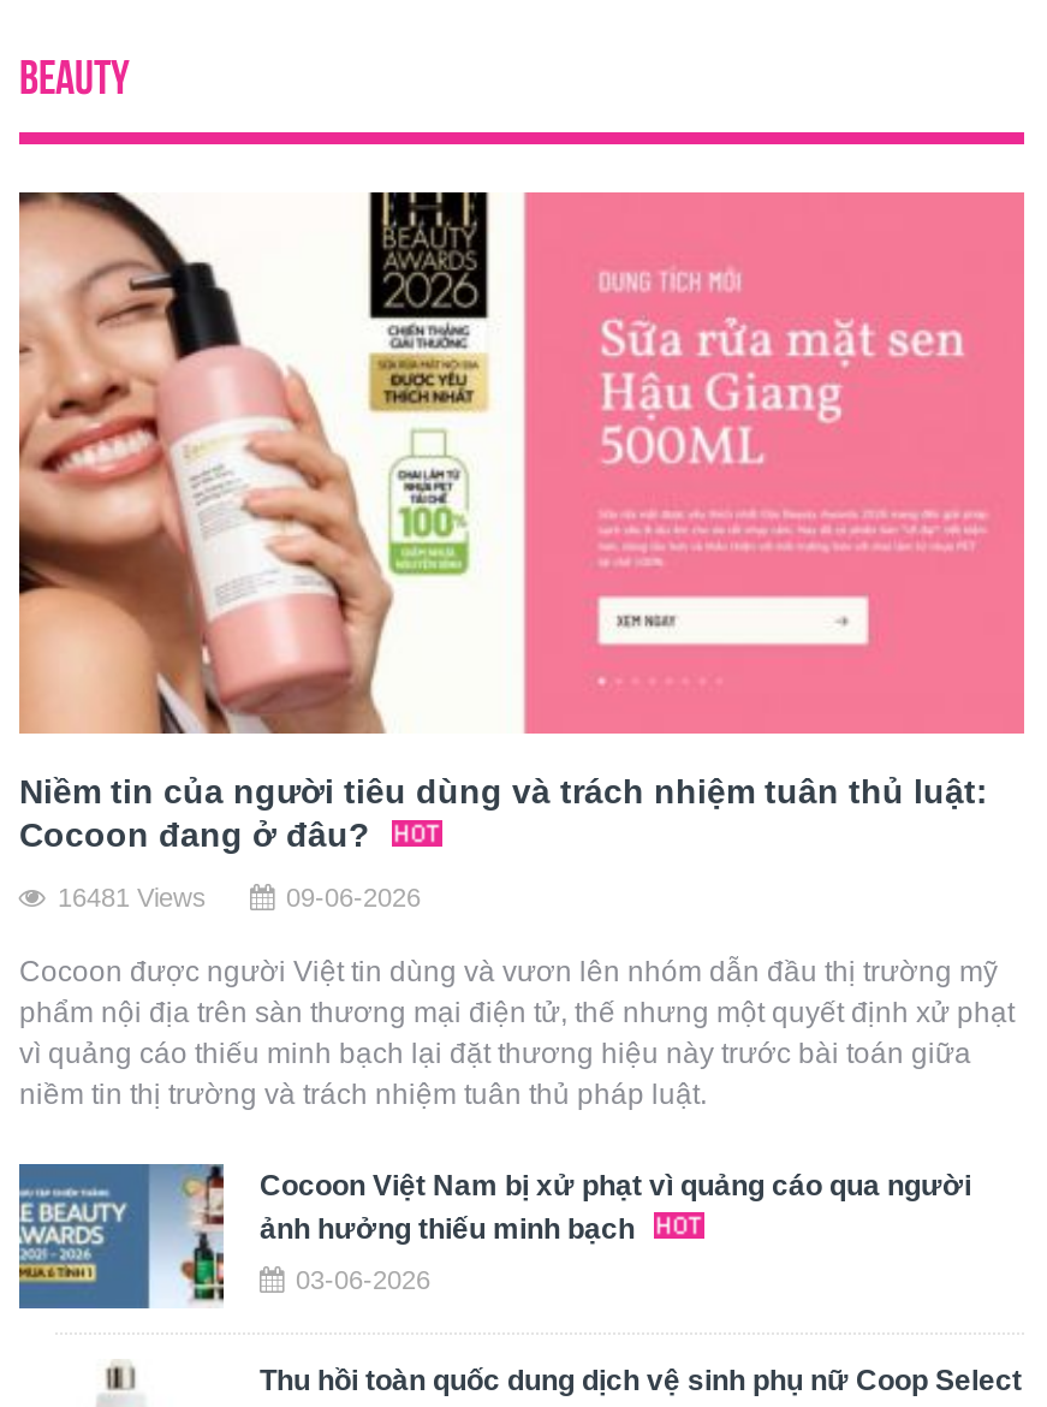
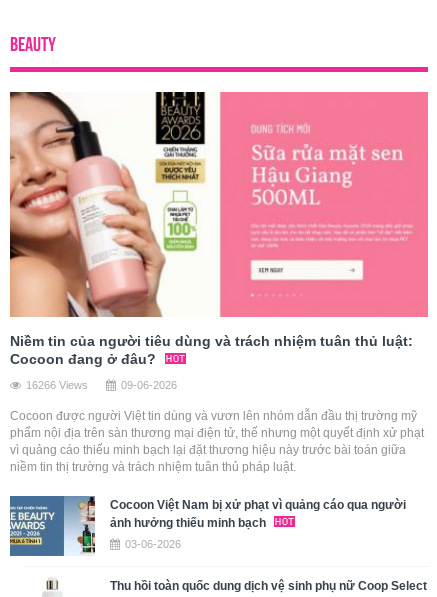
[50,883,207,912] 16481 Views -> [23,379,88,391] 16266 Views

